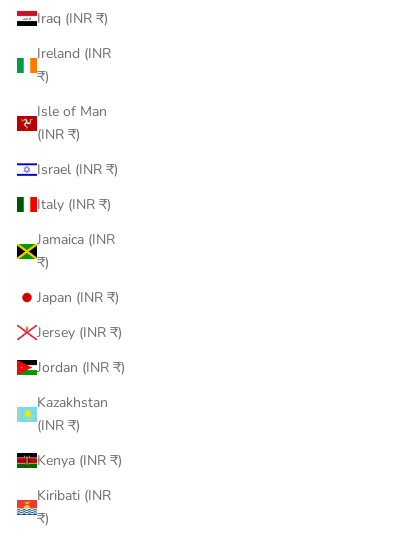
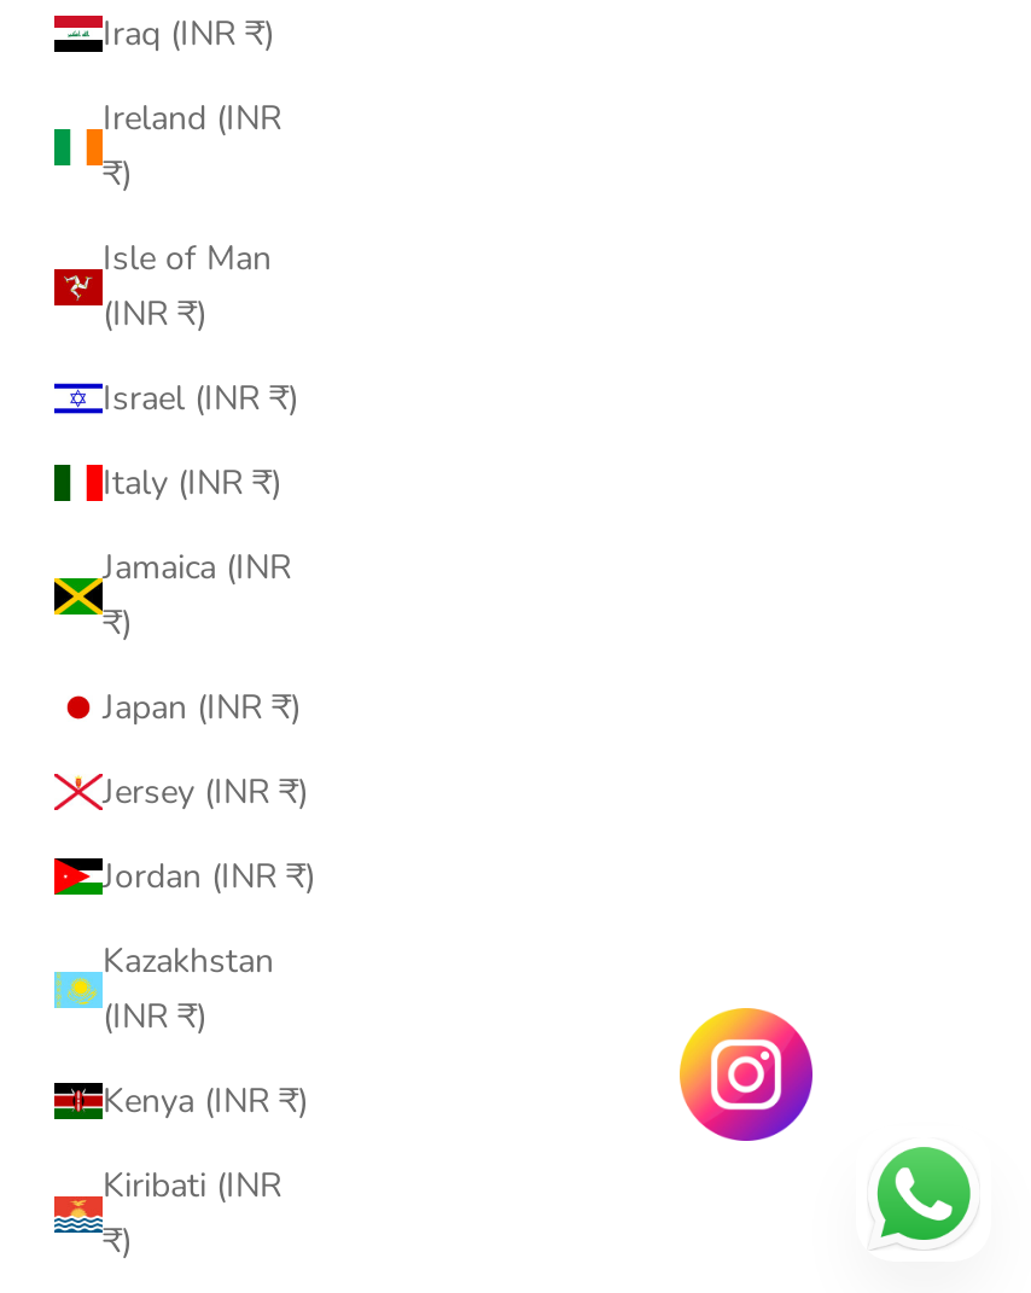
none -> [677,1006,815,1143] [image]
none -> [875,1143,974,1242] [image]

